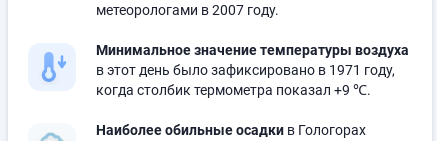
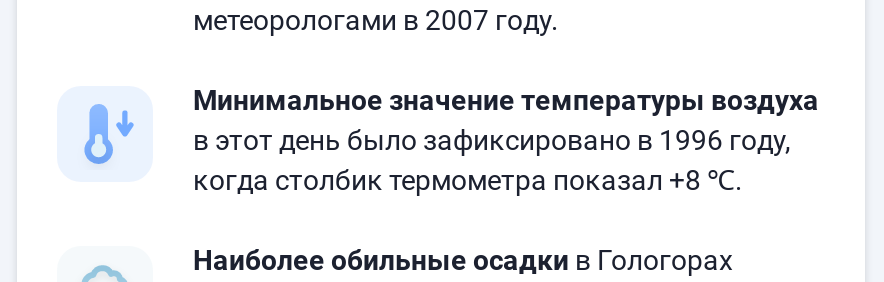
[96,62,395,78] в этот день было зафиксировано в 1971 году, -> [193,124,791,156] в этот день было зафиксировано в 1996 году,
[96,82,371,98] когда столбик термометра показал +9 ℃. -> [193,164,743,196] когда столбик термометра показал +8 ℃.

